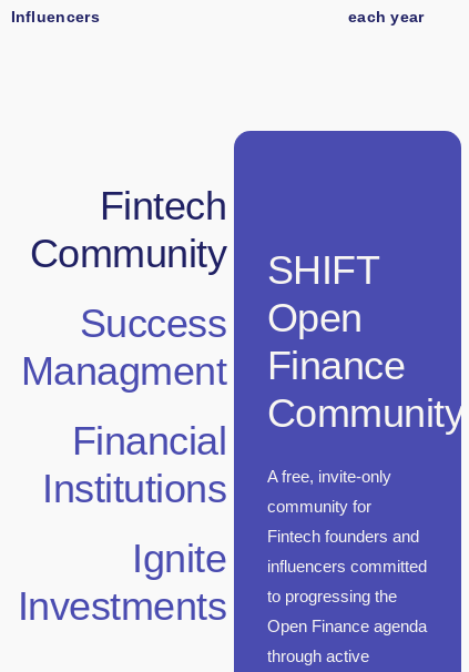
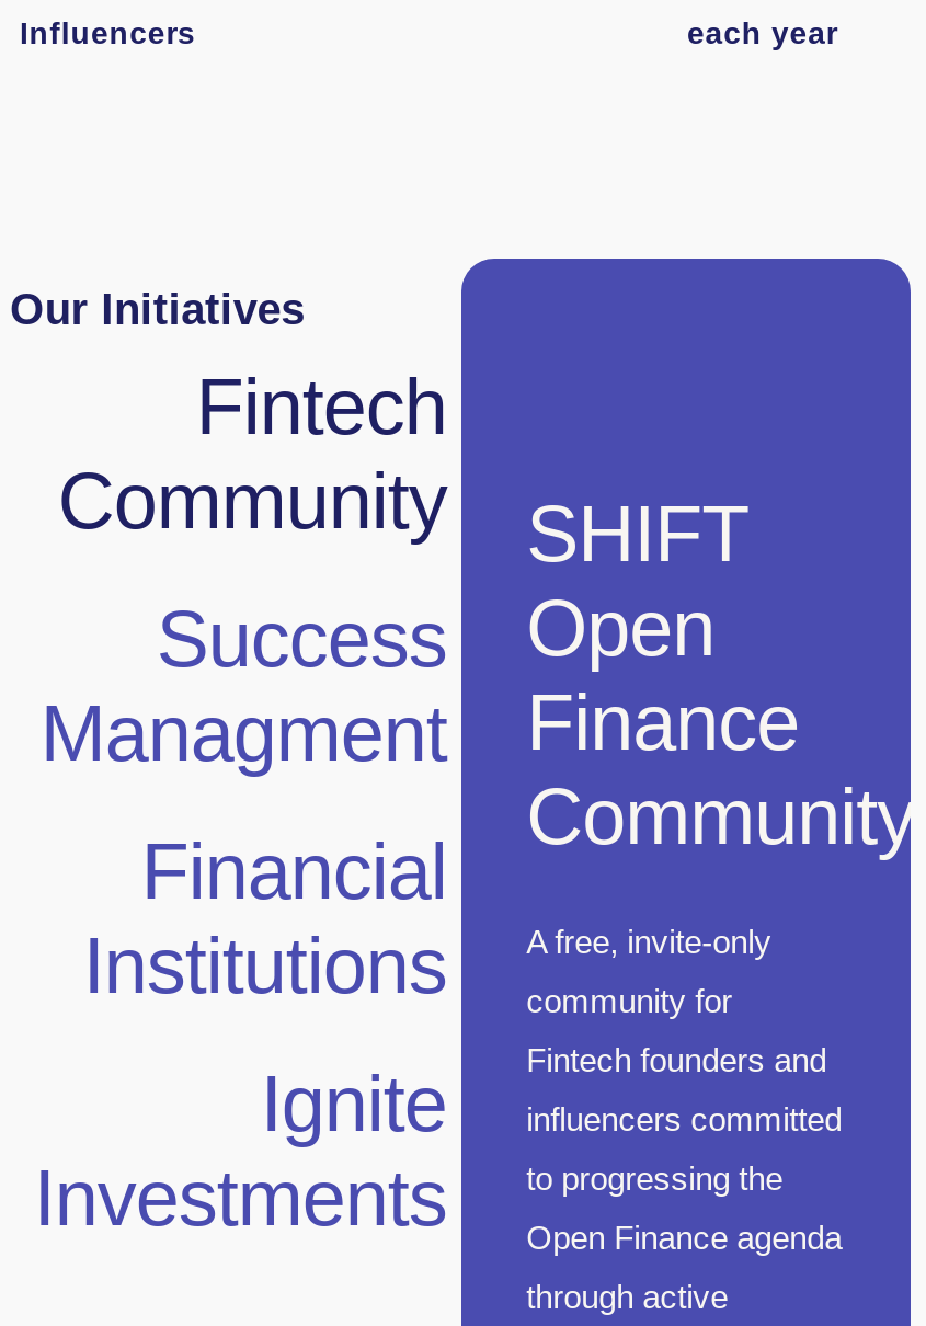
none -> [10,285,305,333] Our I nitiatives

